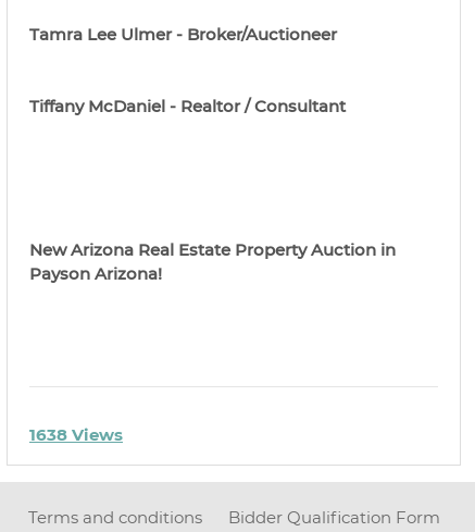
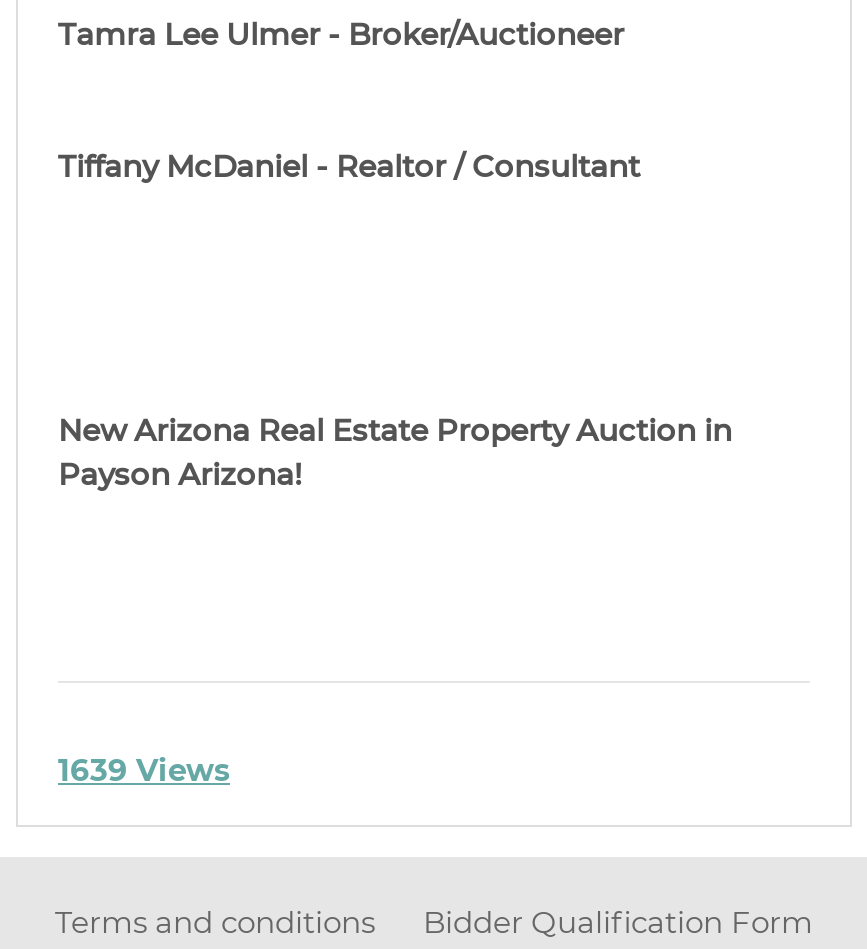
[29,424,123,445] 1638 Views -> [58,751,230,789] 1639 Views

